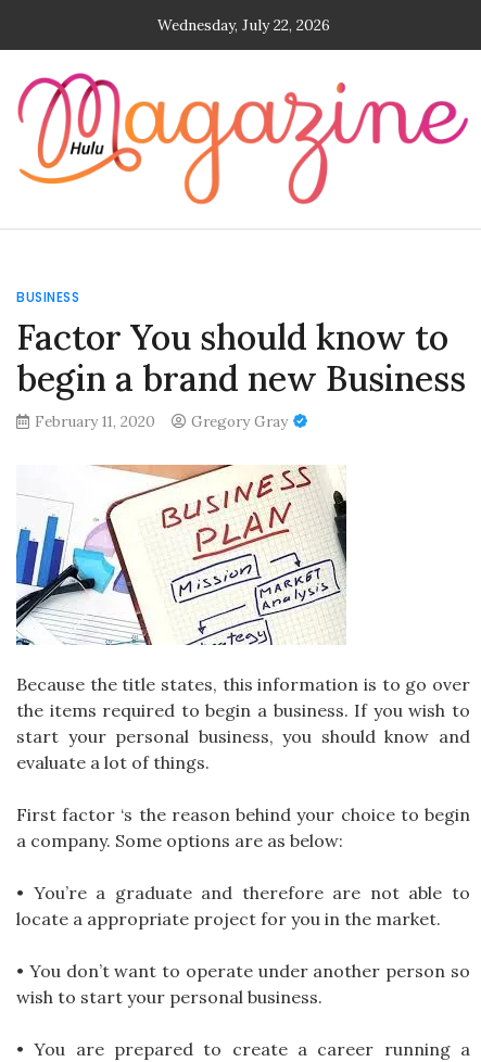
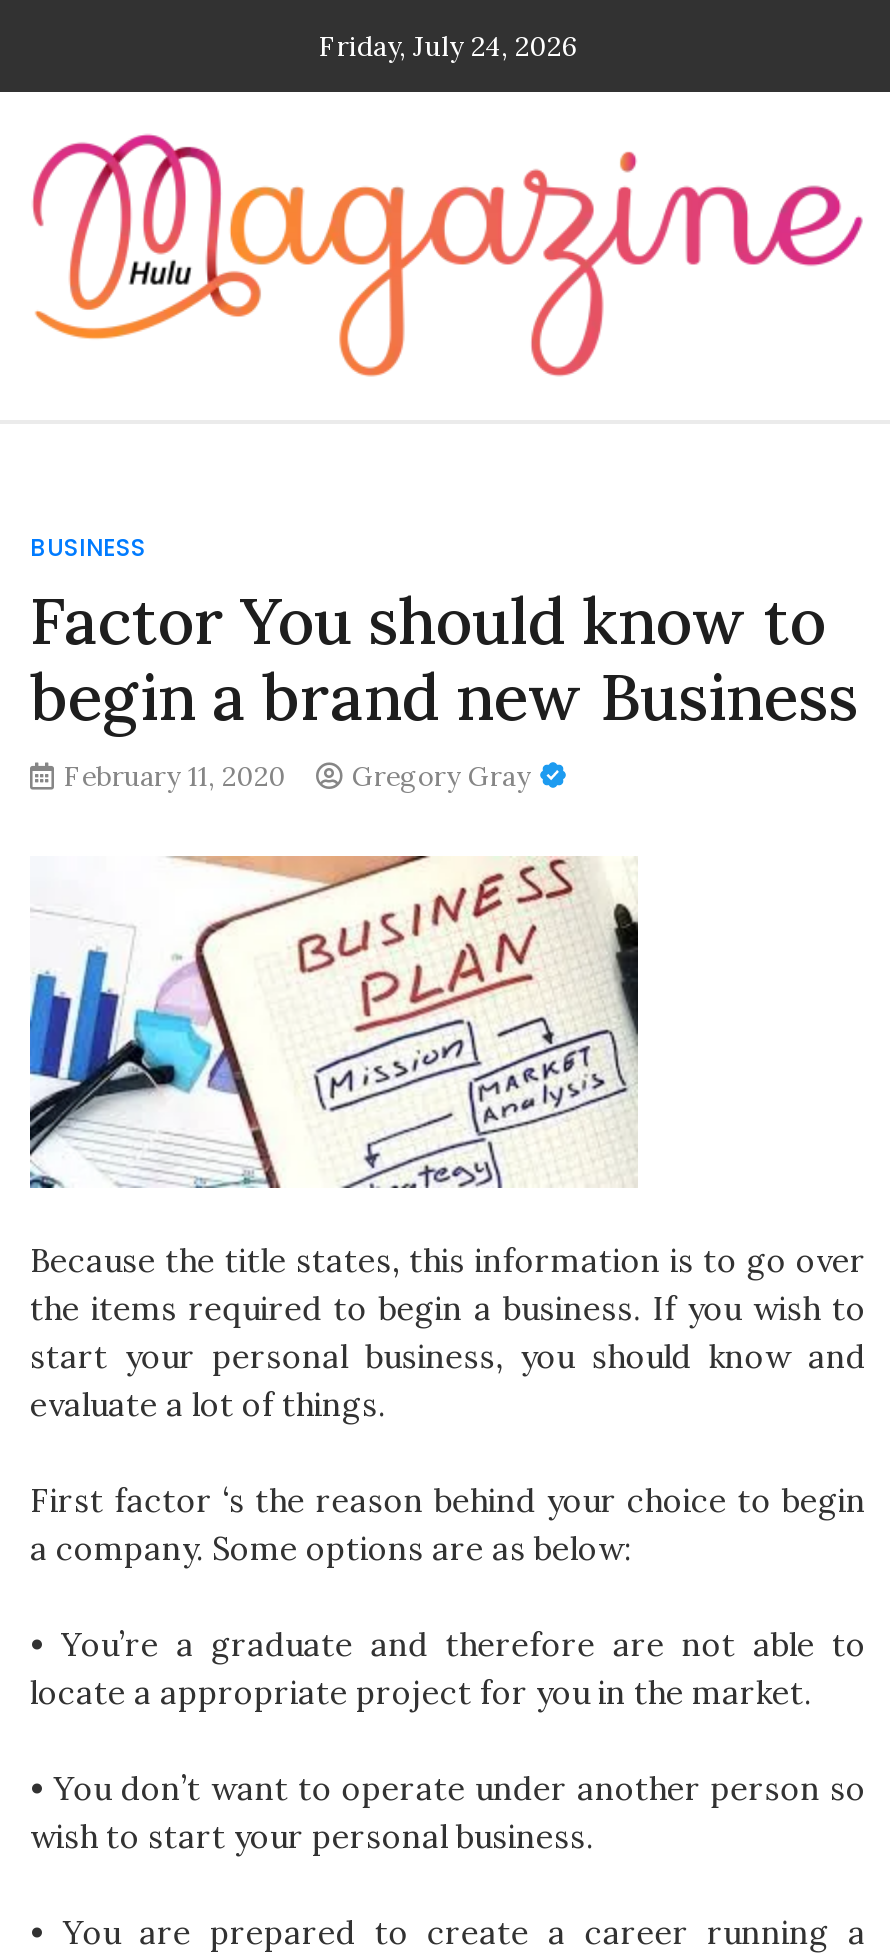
[157,15,330,35] Wednesday, July 22, 2026 -> [319,28,577,64] Friday, July 24, 2026

